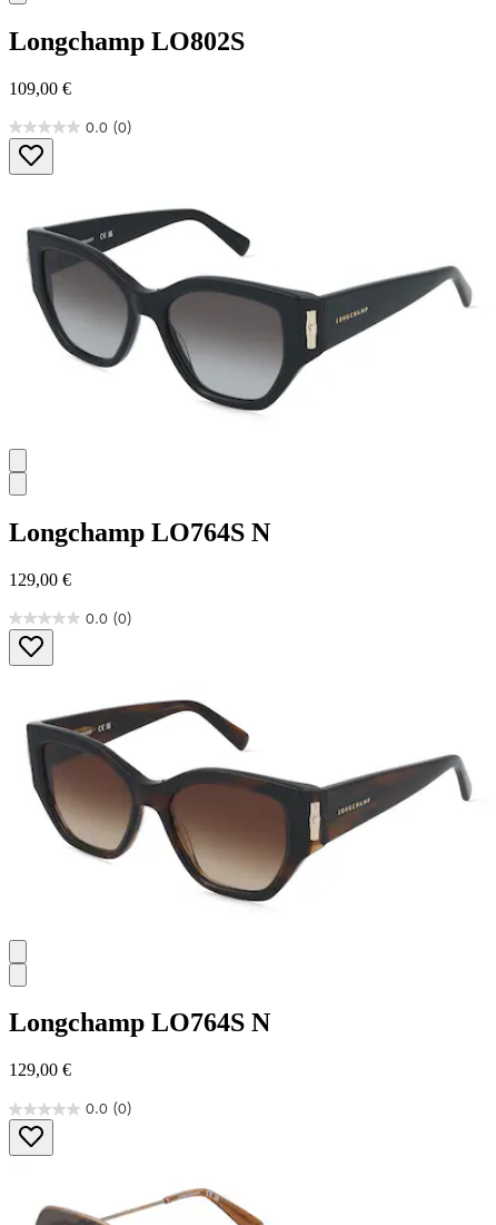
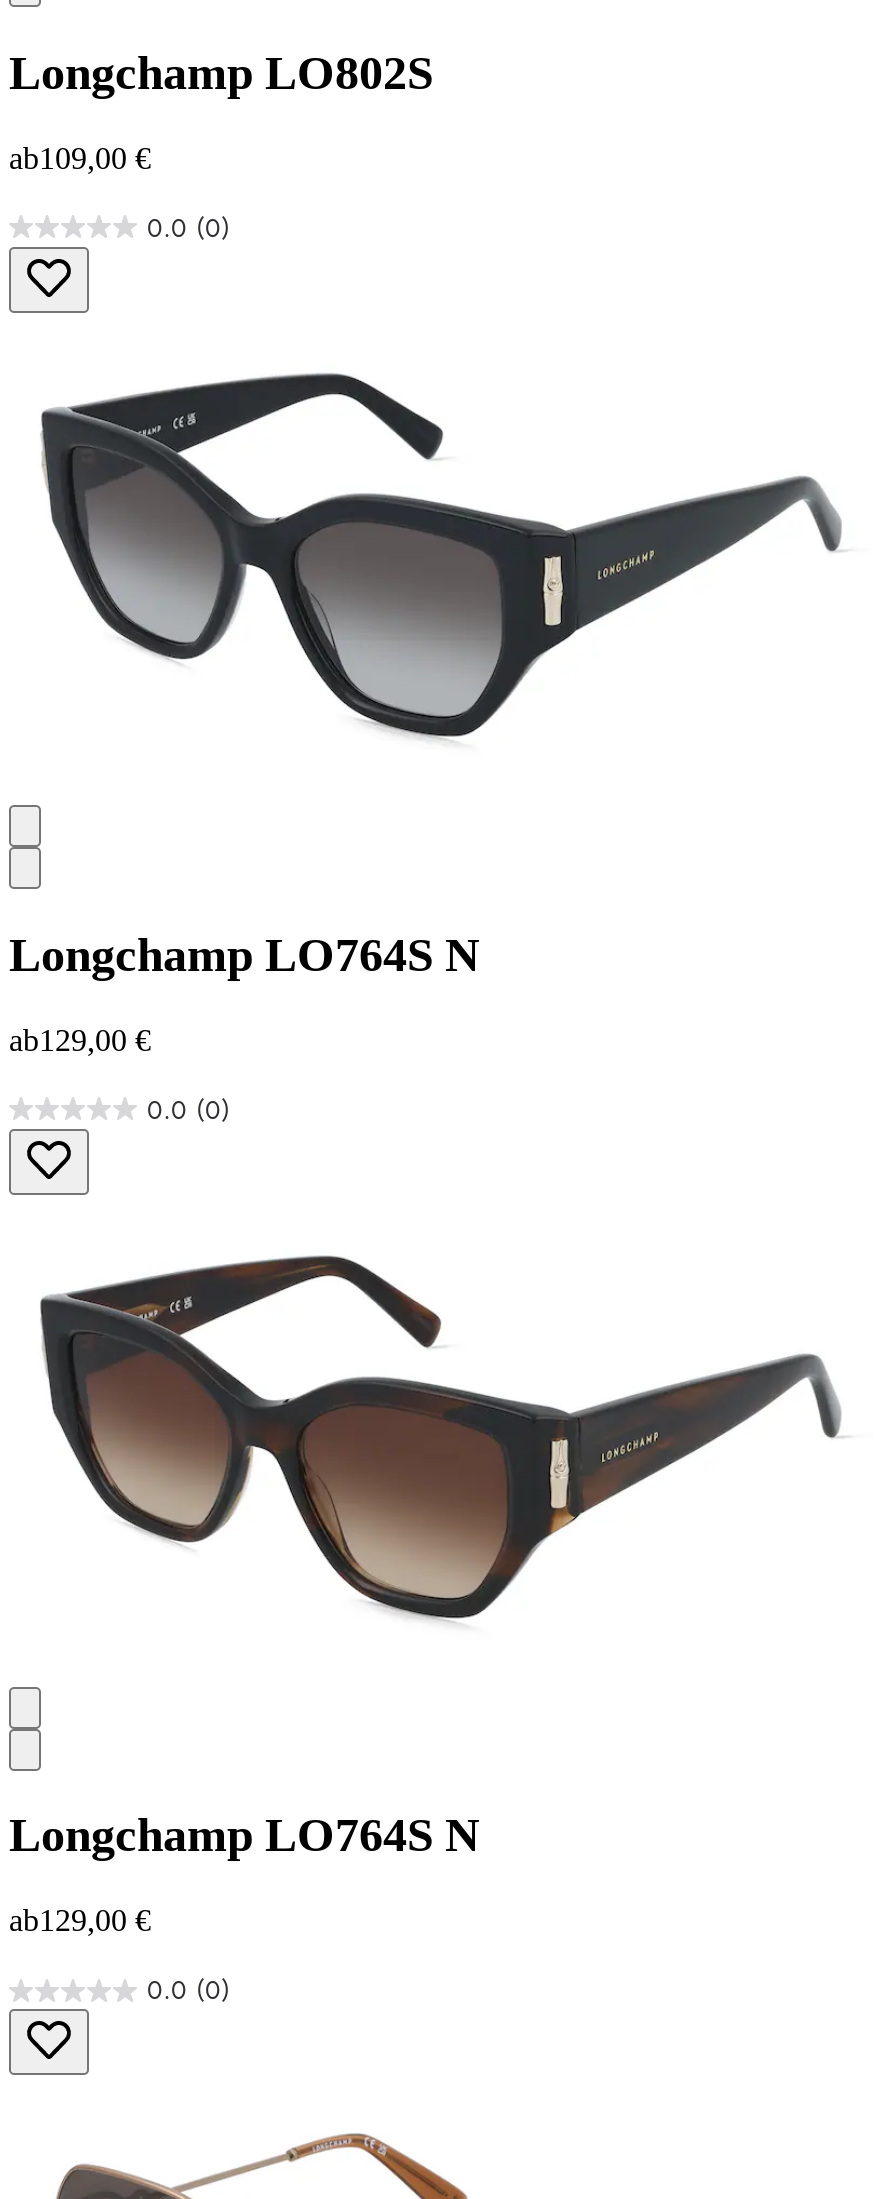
[9,79,71,98] 109,00 € -> [9,141,151,175] ab109,00 €
[9,570,71,589] 129,00 € -> [9,1022,151,1056] ab129,00 €
[9,1061,71,1080] 129,00 € -> [9,1904,151,1938] ab129,00 €

